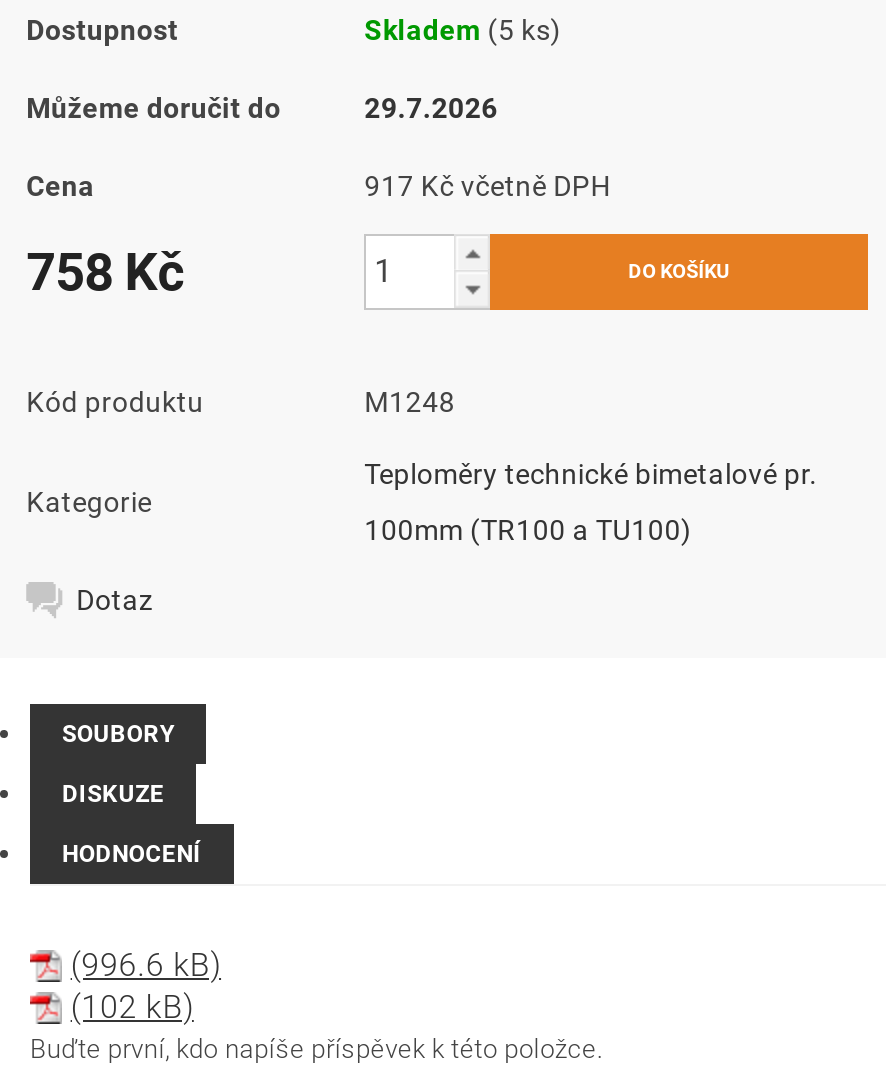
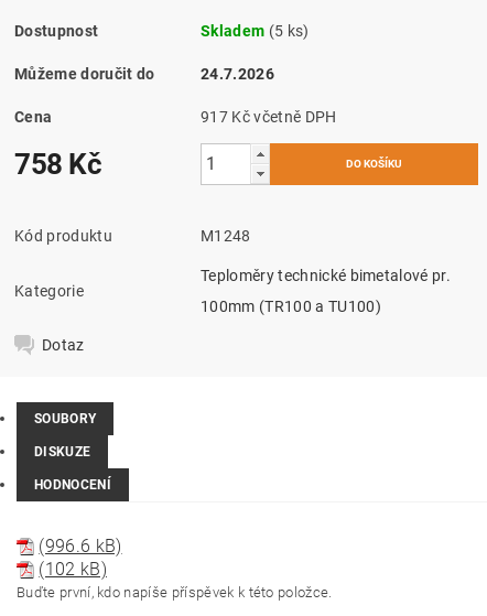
[364,92,498,124] 29.7.2026 -> [201,65,274,83] 24.7.2026

